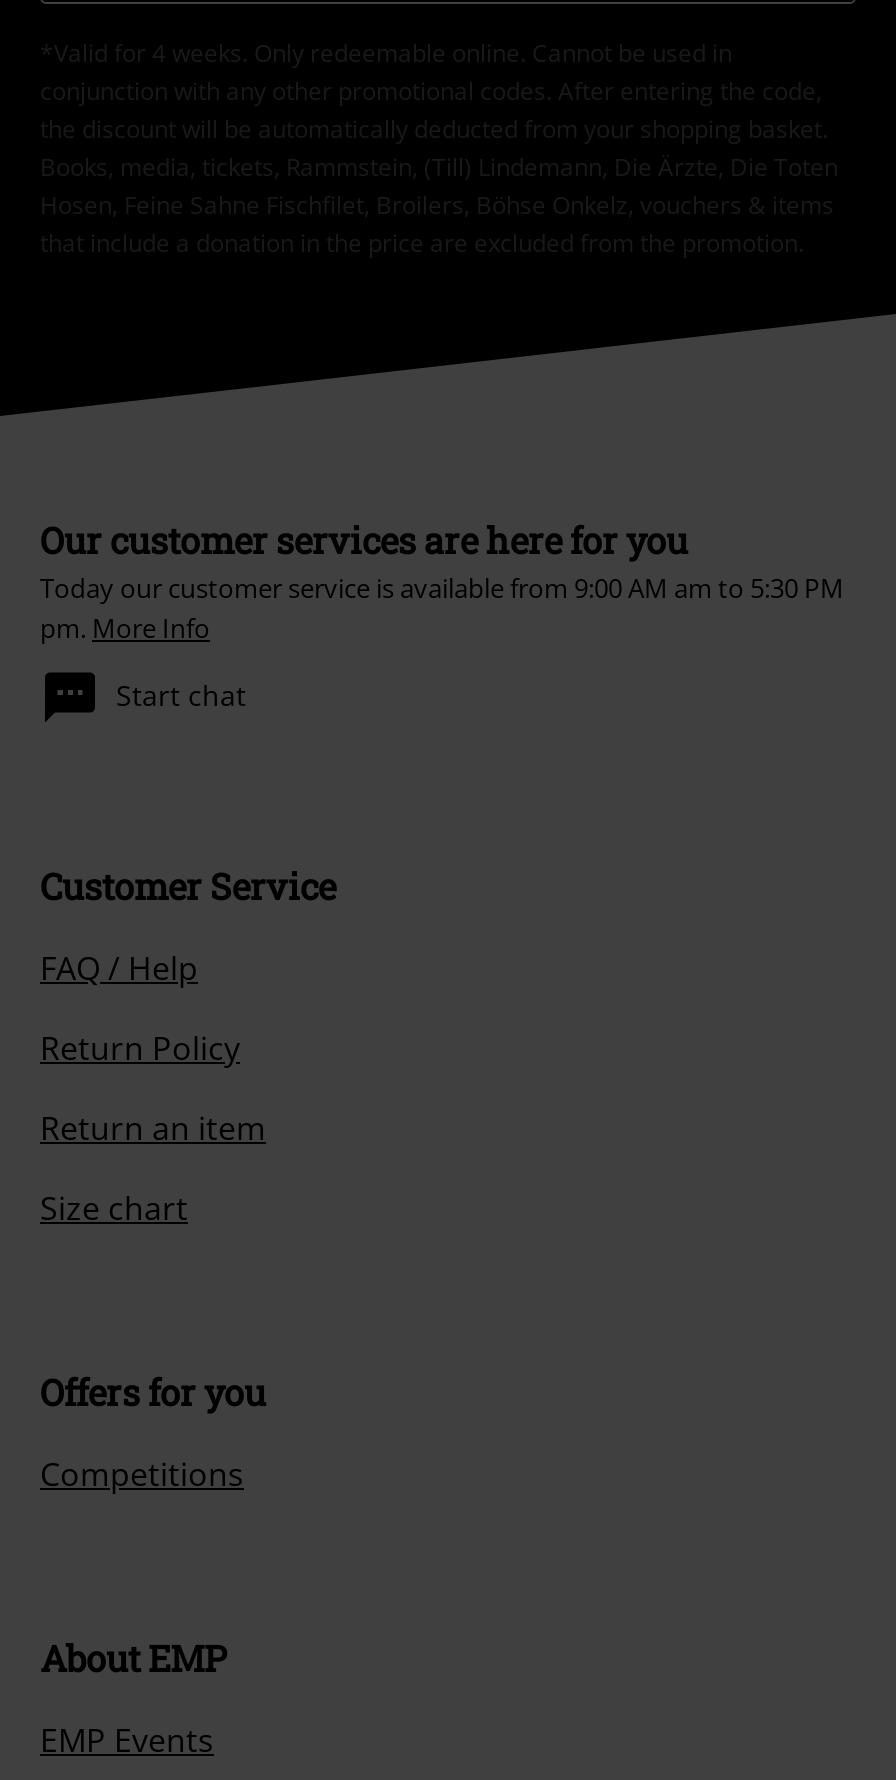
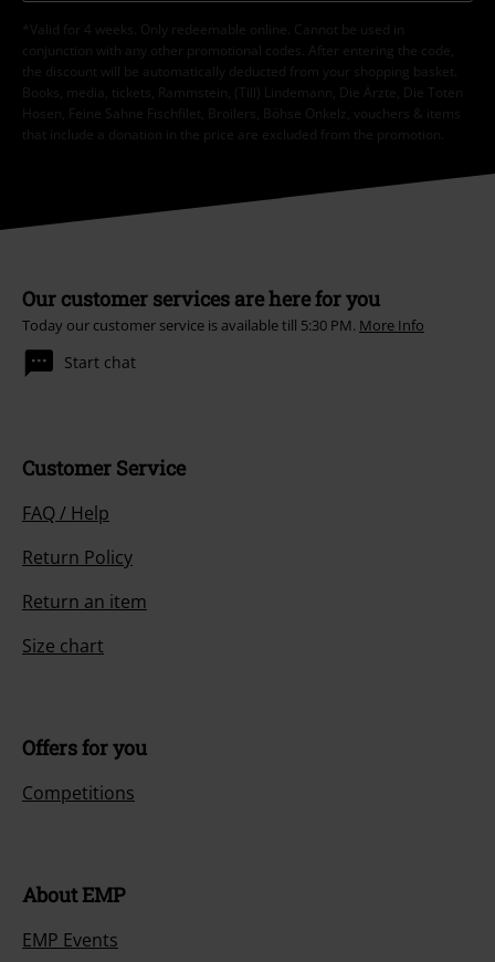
[40,571,844,647] Today our customer service is available from 9:00 AM am to 5:30 PM | pm. More Info -> [22,316,424,335] Today our customer service is available till 5:30 PM. More Info

